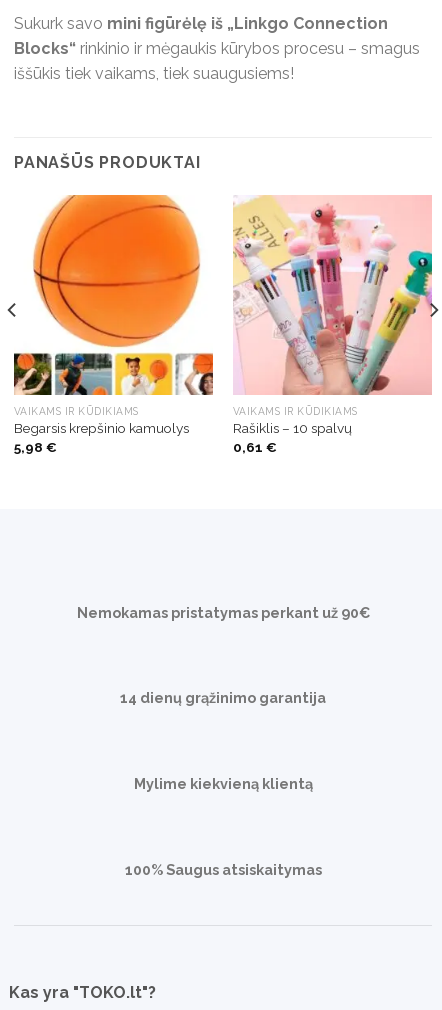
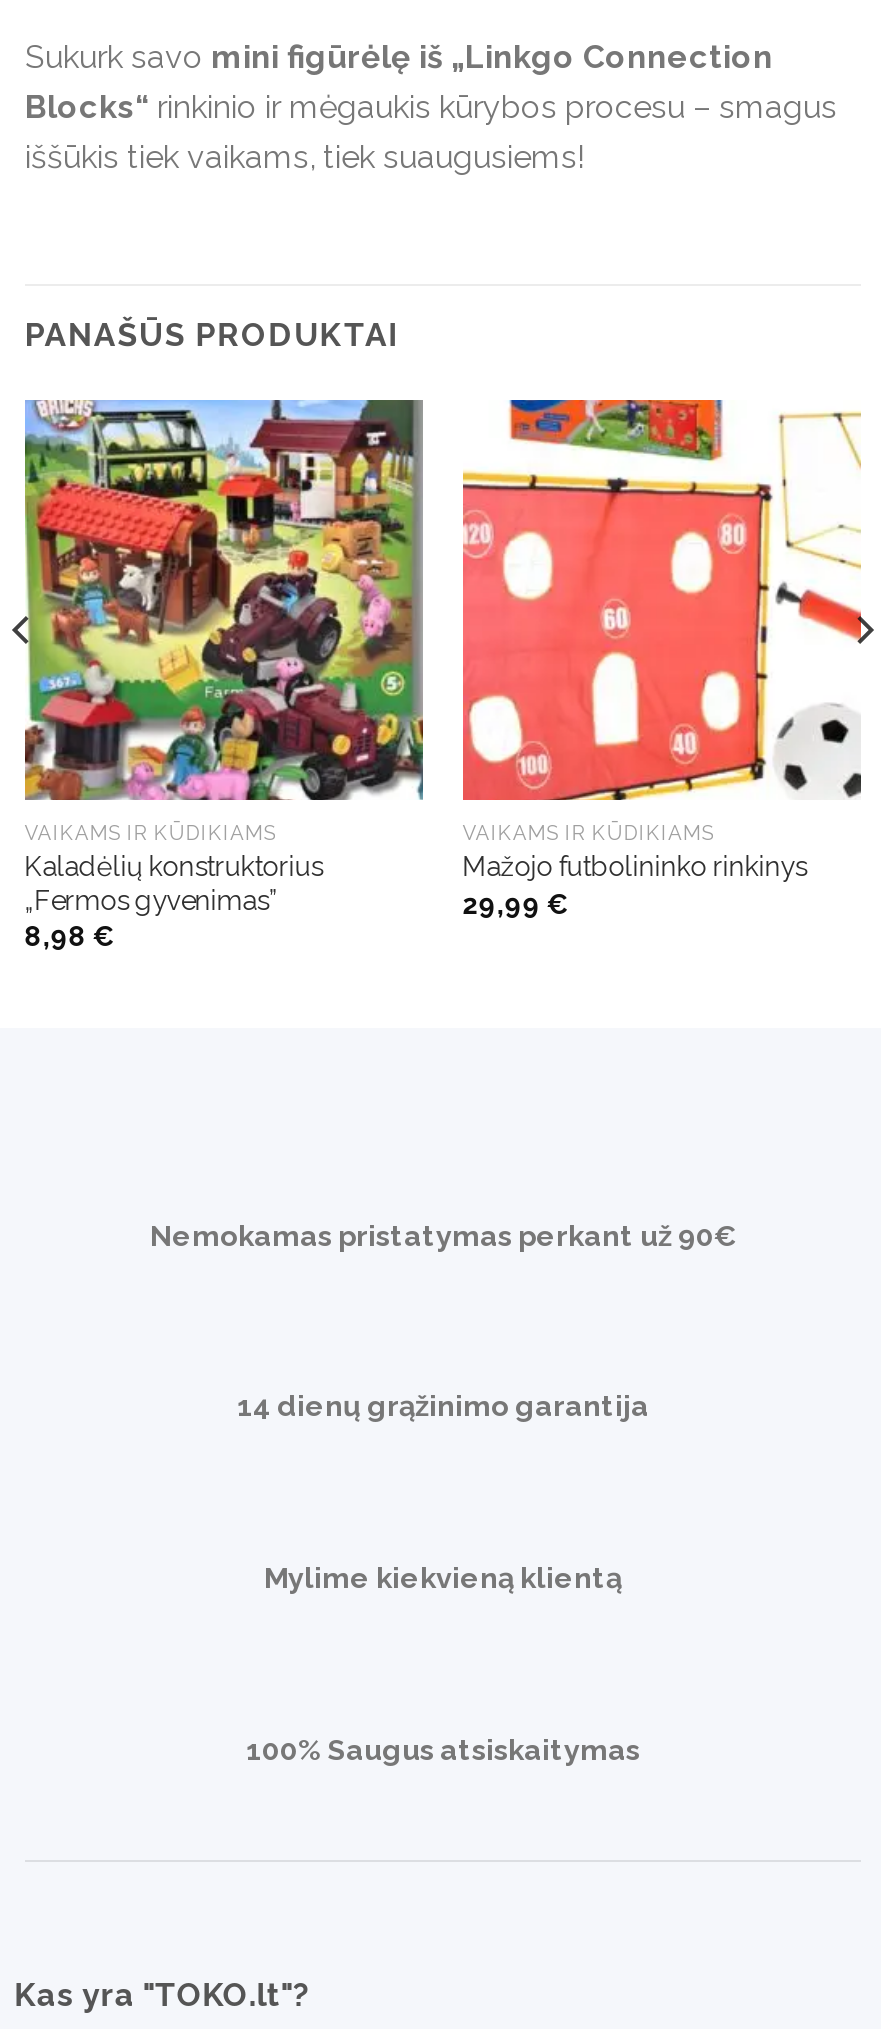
[13,194,214,455] [image] | Begarsis krepšinio kamuolys | 5,98 € -> [23,398,425,952] [image] | Kaladėlių konstruktorius | „Fermos gyvenimas” | 8,98 €
[232,195,433,455] [image] | Rašiklis – 10 spalvų | 0,61 € -> [461,398,863,920] [image] | Mažojo futbolininko rinkinys | 29,99 €

